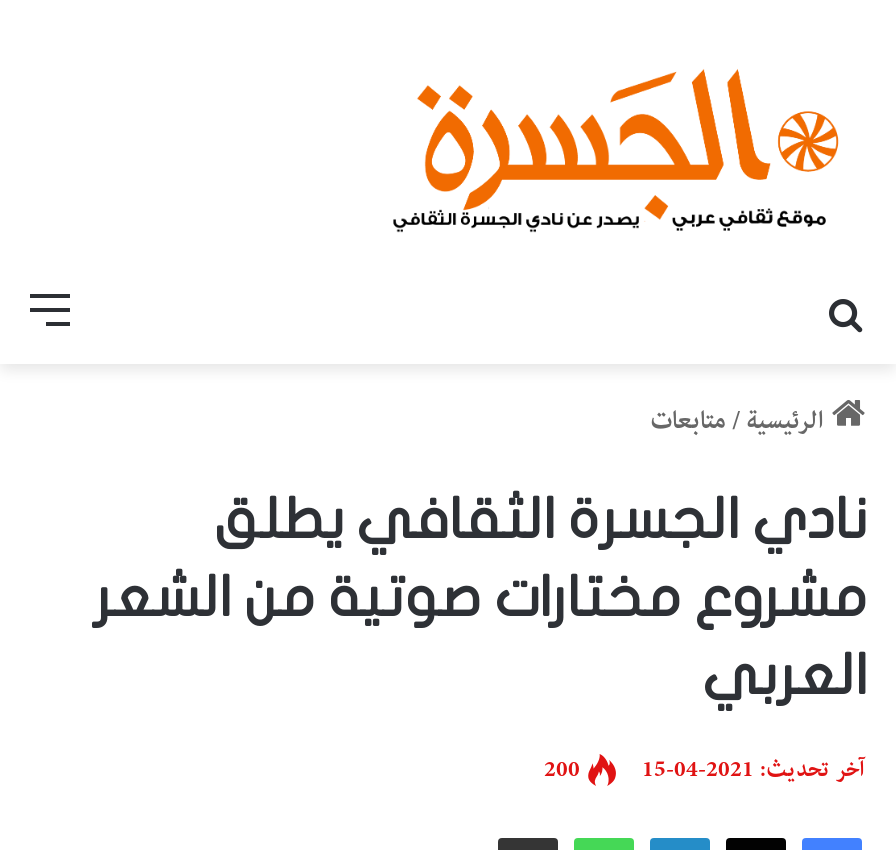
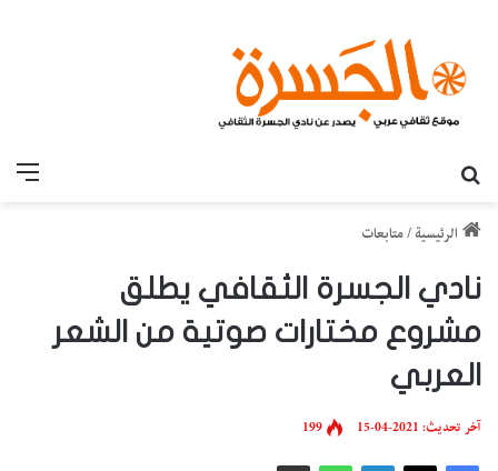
[544,752,580,786] 200 -> [302,418,322,437] 199

